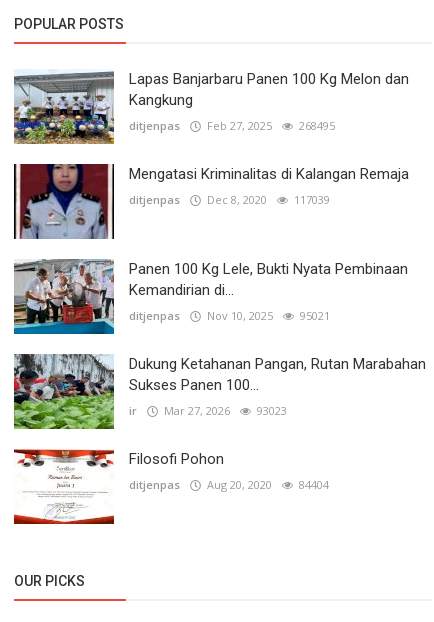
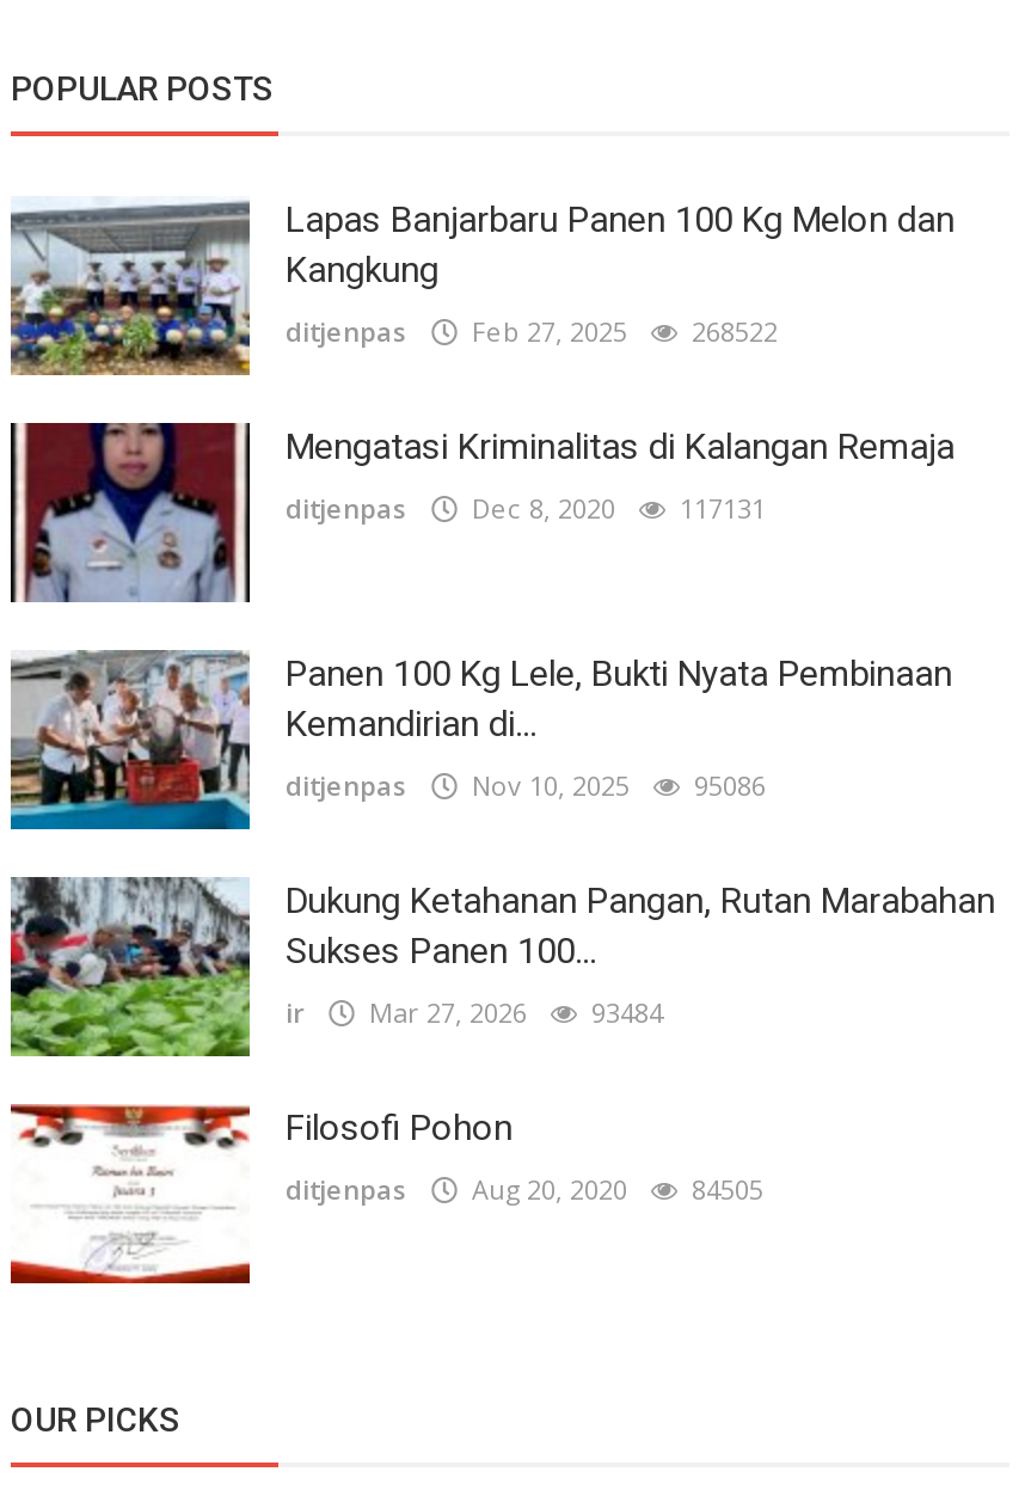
[129,118,335,133] ditjenpas Feb 27, 2025 268495 -> [286,314,778,349] ditjenpas Feb 27, 2025 268522
[129,192,330,207] ditjenpas Dec 8, 2020 117039 -> [286,490,766,526] ditjenpas Dec 8, 2020 117131
[129,308,330,323] ditjenpas Nov 10, 2025 95021 -> [286,768,766,803] ditjenpas Nov 10, 2025 95086
[129,403,287,418] ir Mar 27, 2026 93023 -> [286,995,663,1030] ir Mar 27, 2026 93484
[129,477,329,492] ditjenpas Aug 20, 2020 84404 -> [286,1171,763,1207] ditjenpas Aug 20, 2020 84505

